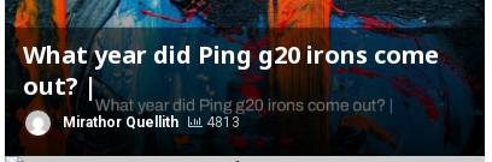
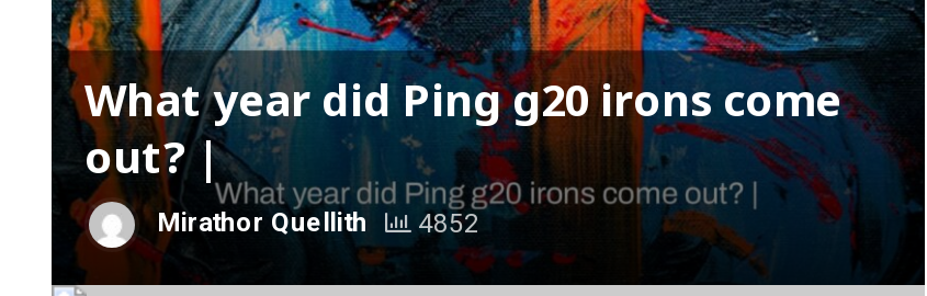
[59,114,240,130] Mirathor Quellith 4813 -> [150,208,479,238] Mirathor Quellith 4852

